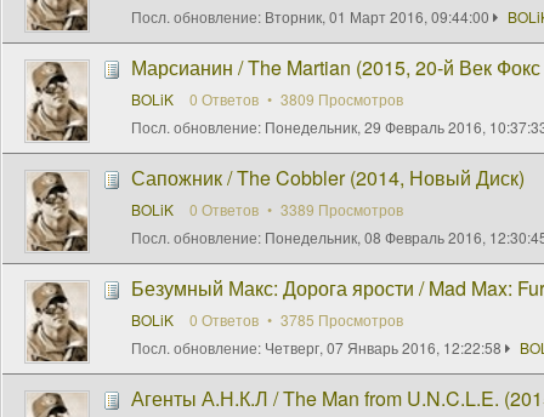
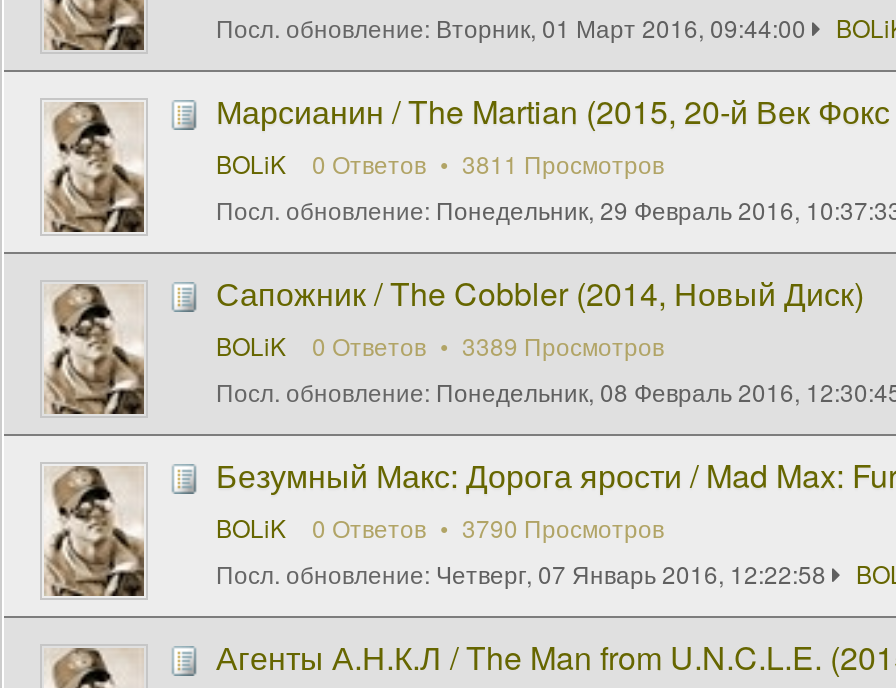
[131,88,403,108] BOLiK 0 Ответов 3809 Просмотров -> [216,145,664,179] BOLiK 0 Ответов 3811 Просмотров
[131,309,403,329] BOLiK 0 Ответов 3785 Просмотров -> [216,509,664,543] BOLiK 0 Ответов 3790 Просмотров

